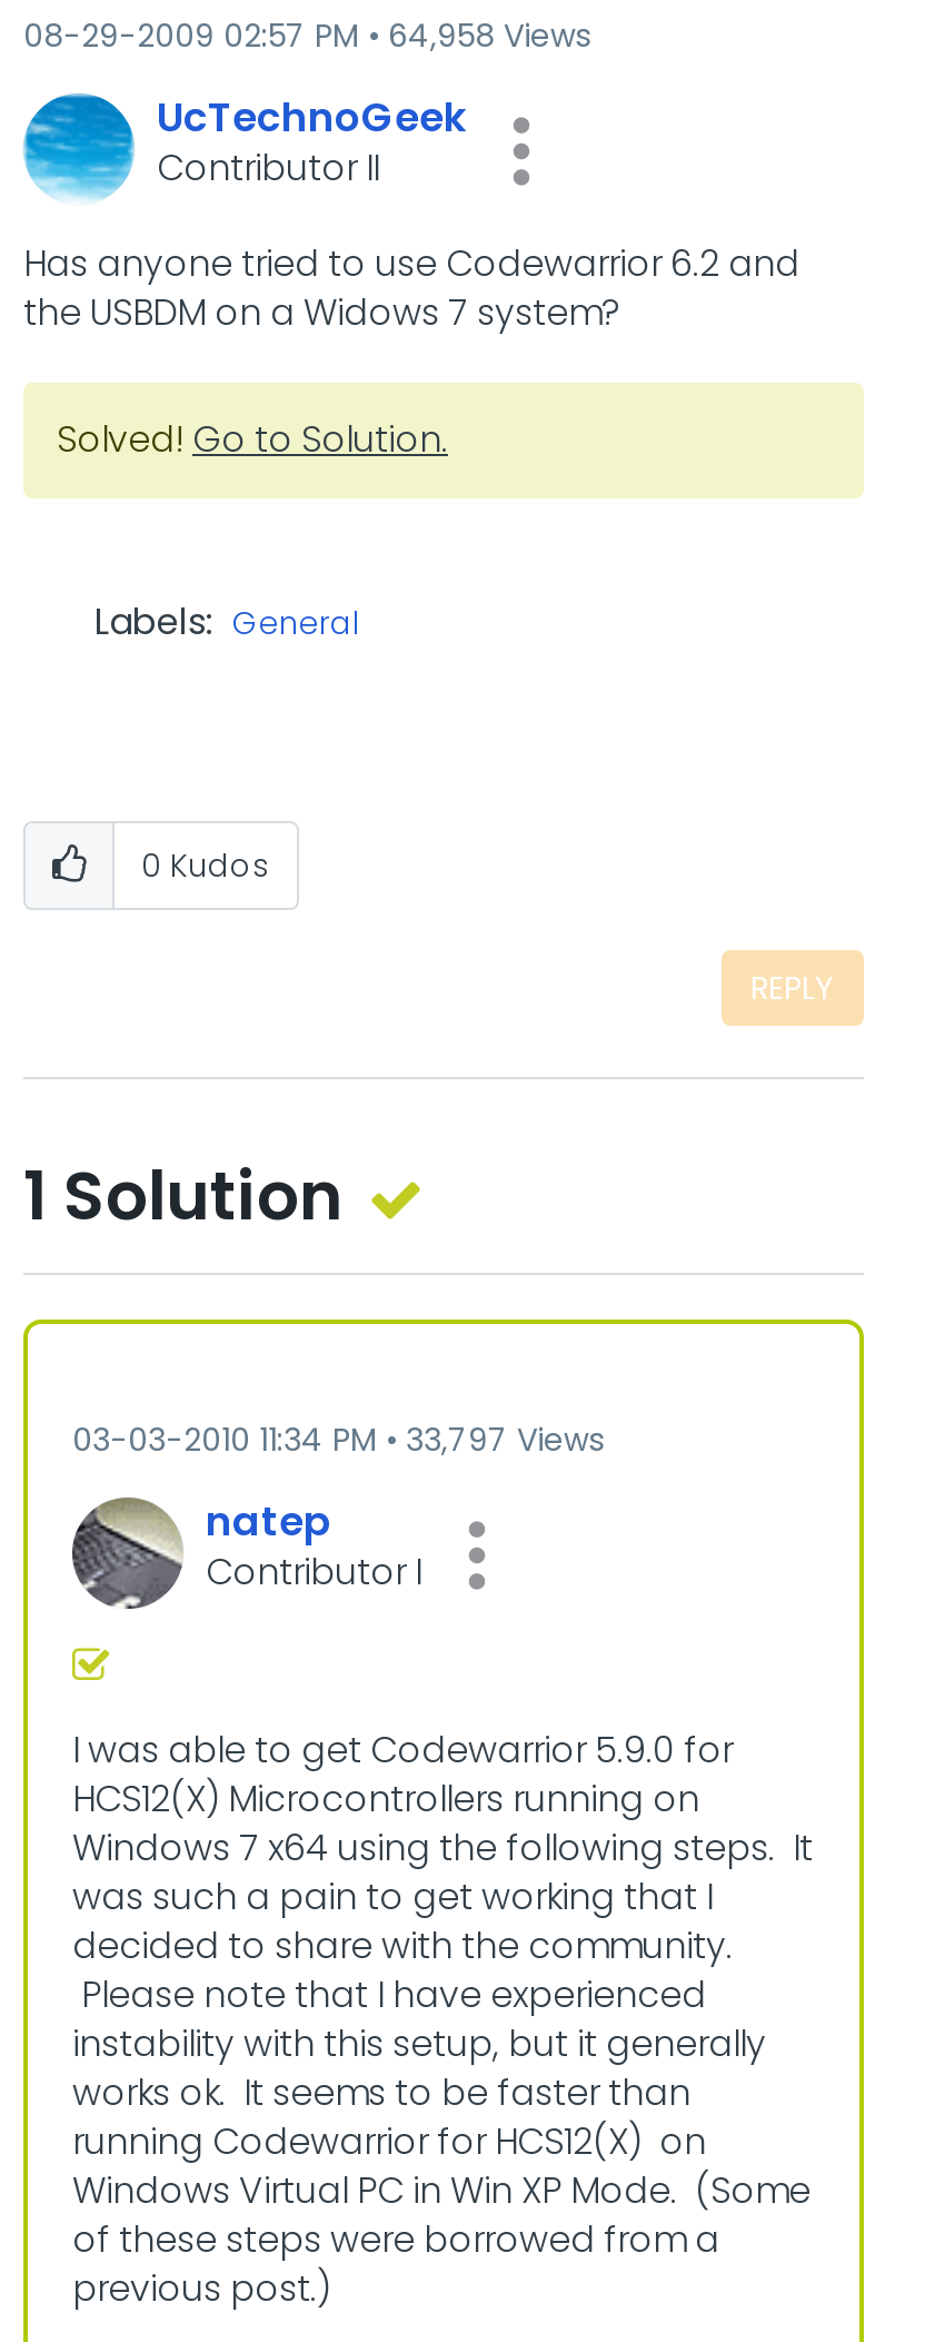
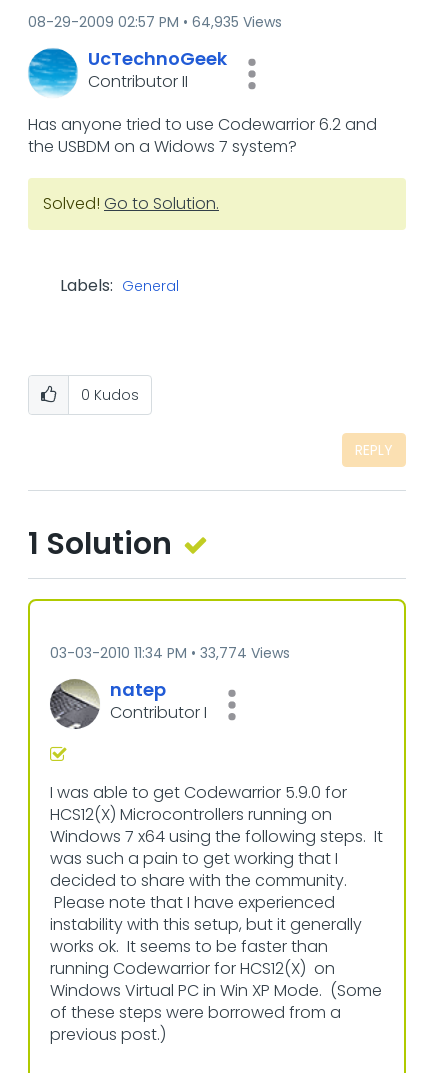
[23,13,590,58] 08-29-2009 02:57 PM 64,958 Views -> [28,12,282,32] 08-29-2009 02:57 PM 64,935 Views
[72,1417,604,1462] 03-03-2010 11:34 PM 33,797 Views -> [50,643,290,663] 03-03-2010 11:34 PM 33,774 Views

